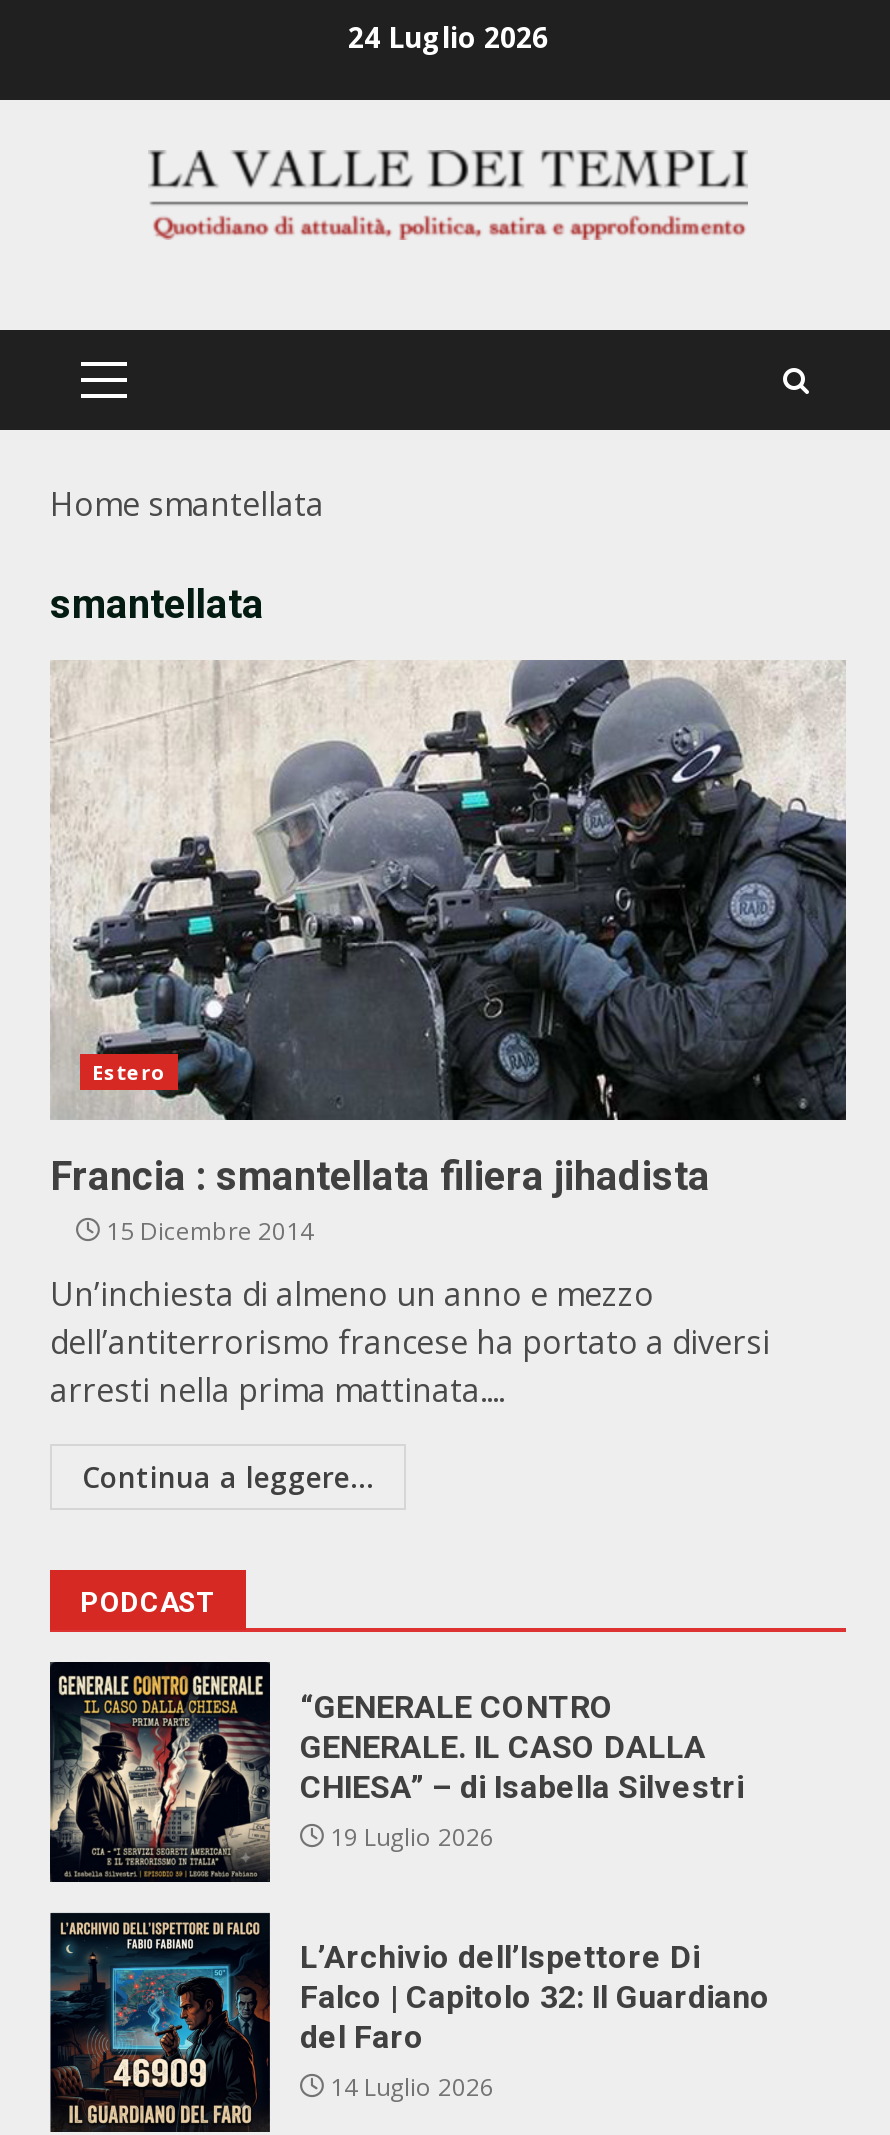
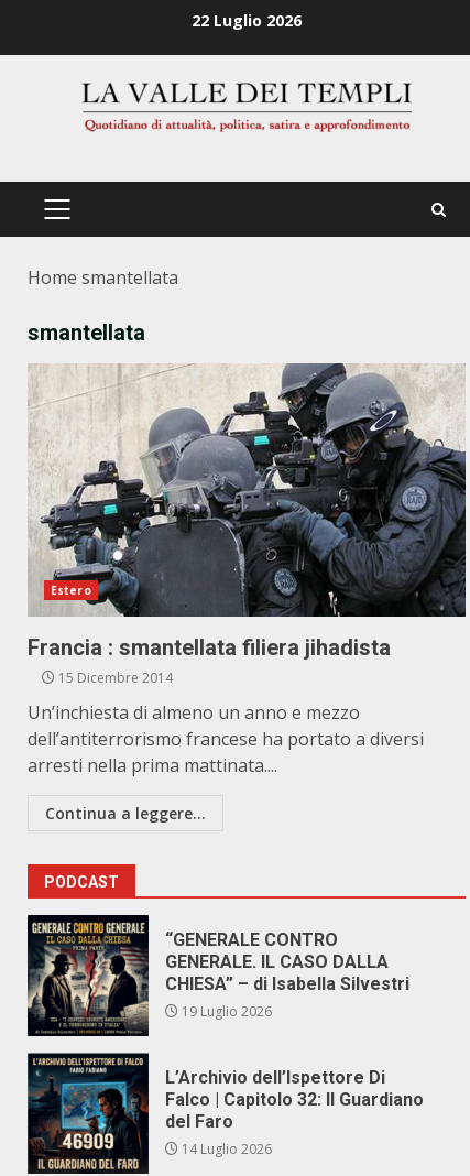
[348,17,548,55] 24 Luglio 2026 -> [192,9,302,30] 22 Luglio 2026

